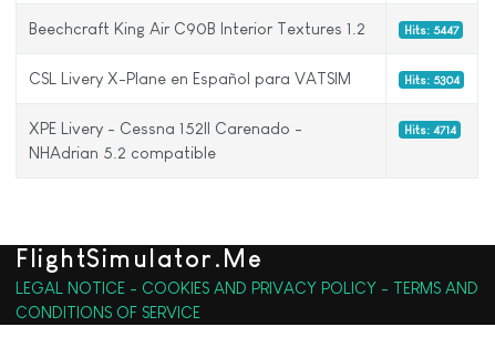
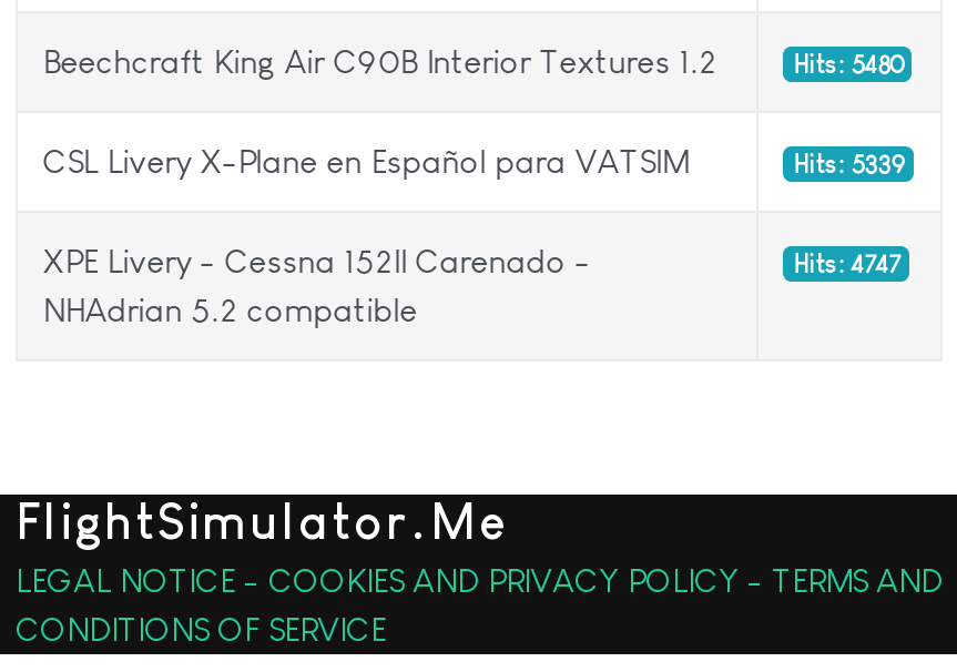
[404,23,458,36] Hits: 5447 -> [794,50,902,77] Hits: 5480
[404,73,459,86] Hits: 5304 -> [794,150,904,176] Hits: 5339
[404,122,456,136] Hits: 4714 -> [794,250,900,276] Hits: 4747

